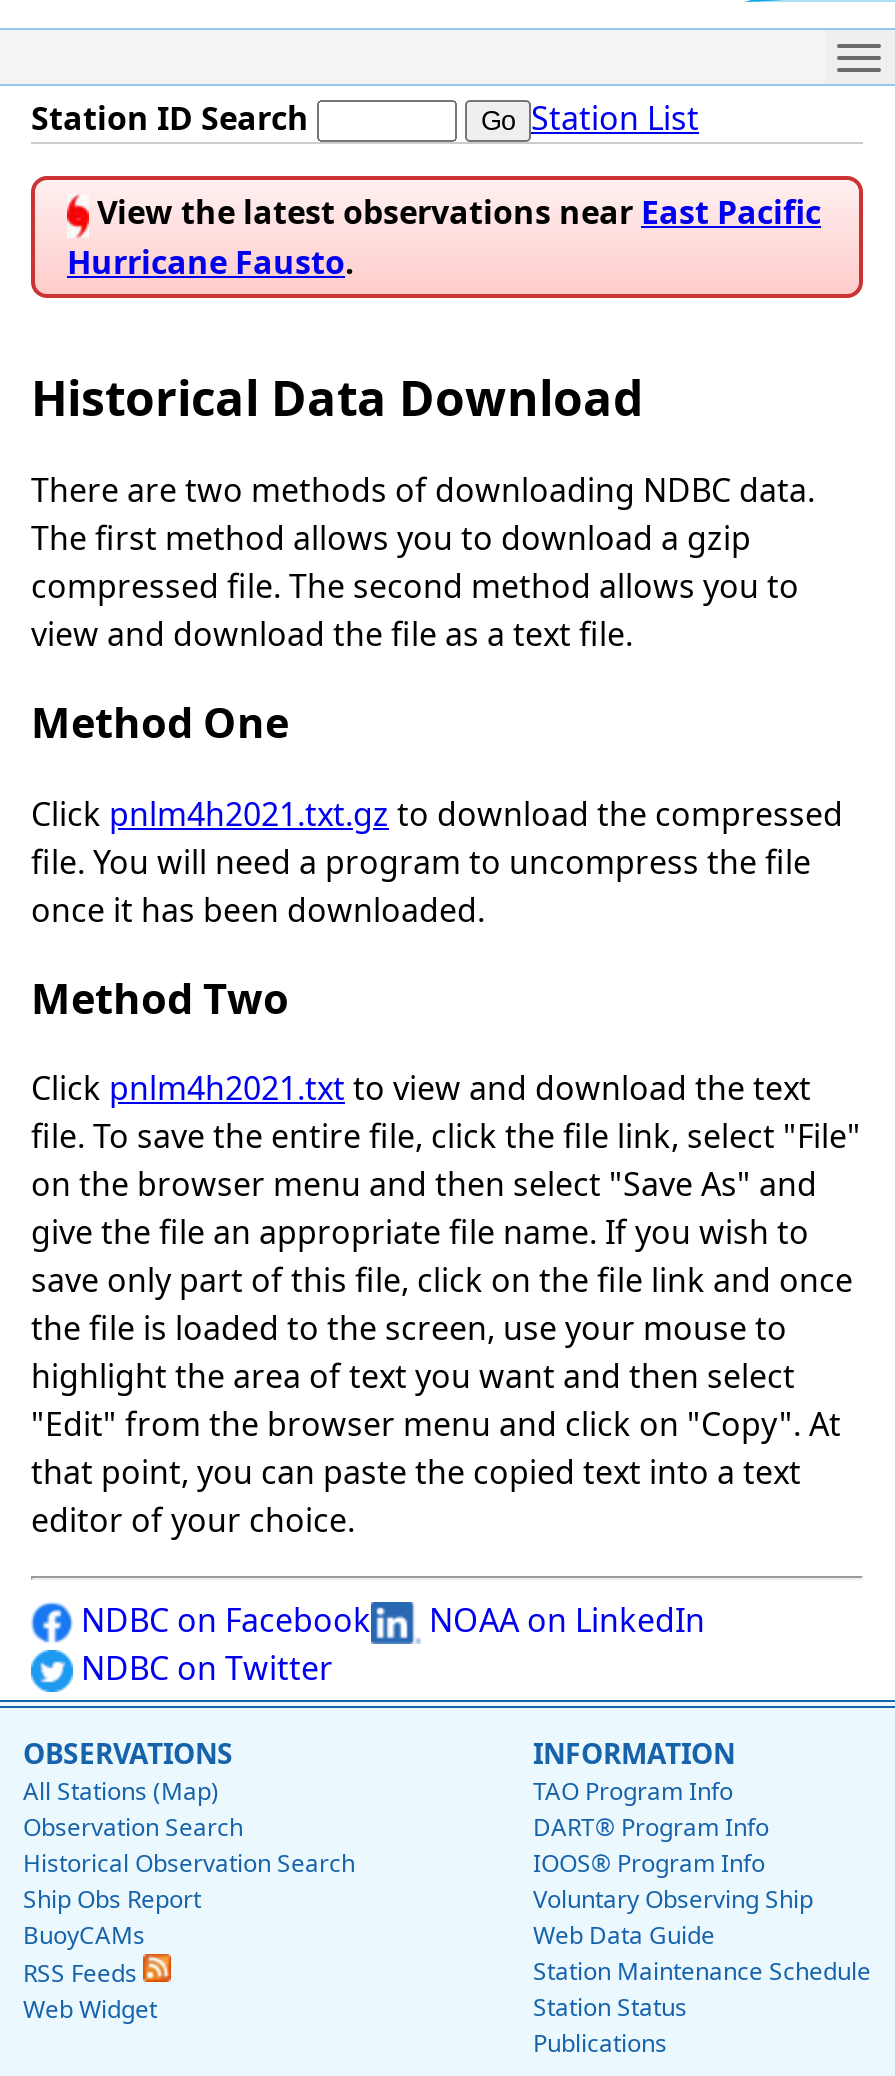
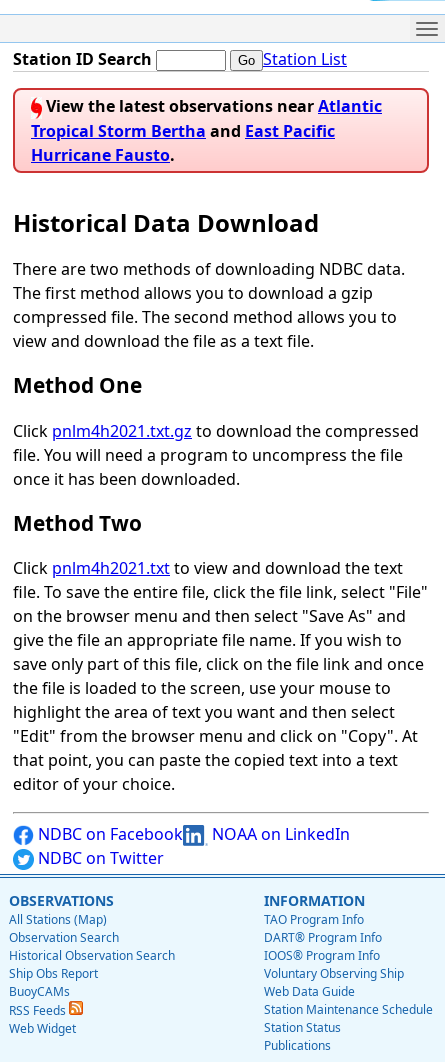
[89,191,821,235] View the latest observations near East Pacific -> [31,95,382,142] View the latest observations near Atlantic | Tropical Storm Bertha and East Pacific

